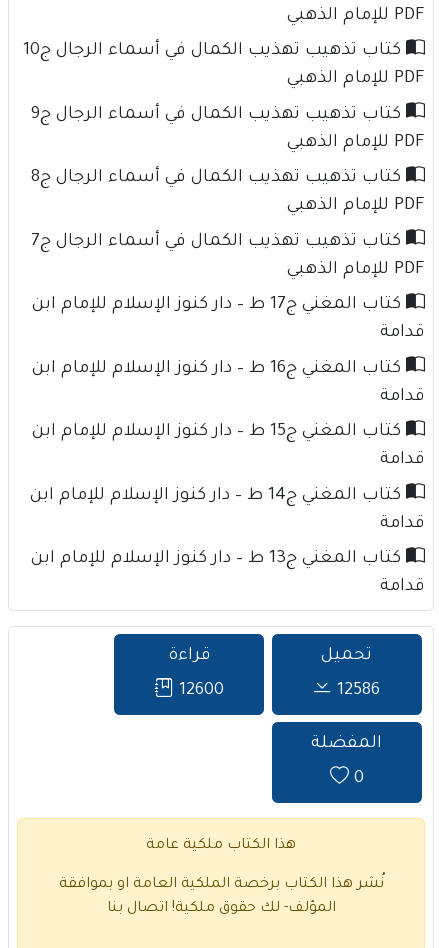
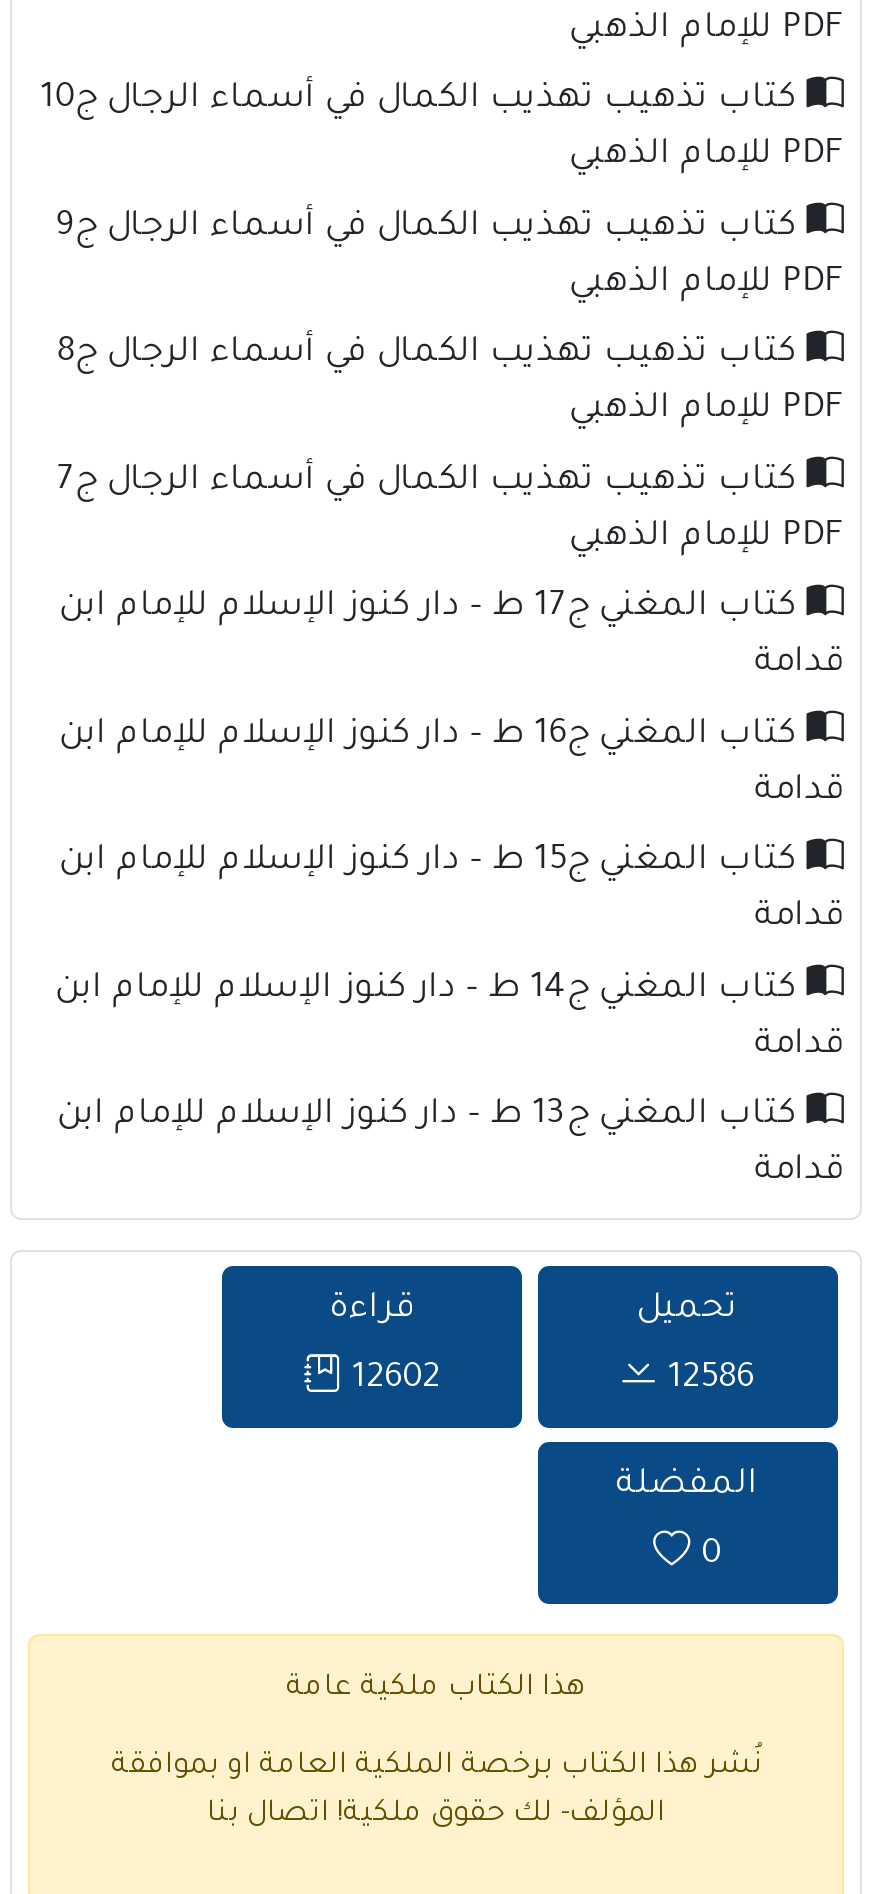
[178,682,223,701] 12600 -> [352,1363,440,1401] 12602

